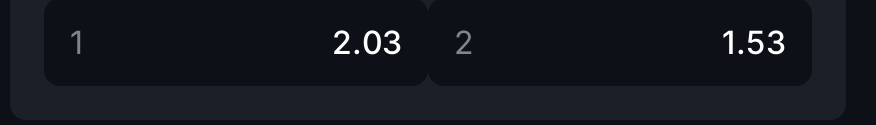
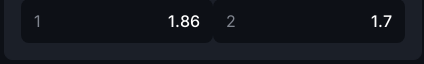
[332,22,474,62] 2.03 2 -> [168,11,236,31] 1.86 2
[722,22,786,62] 1.53 -> [371,11,392,31] 1.7

